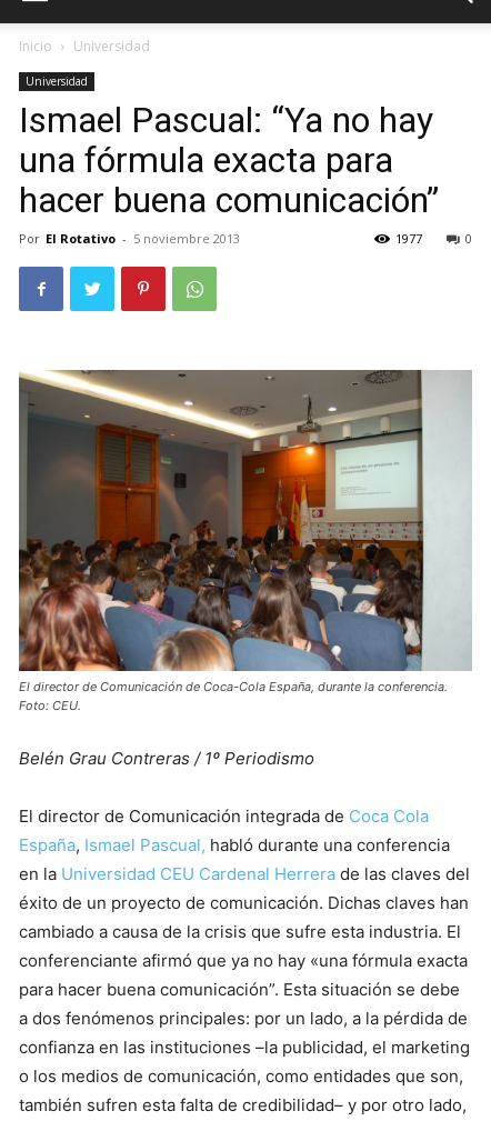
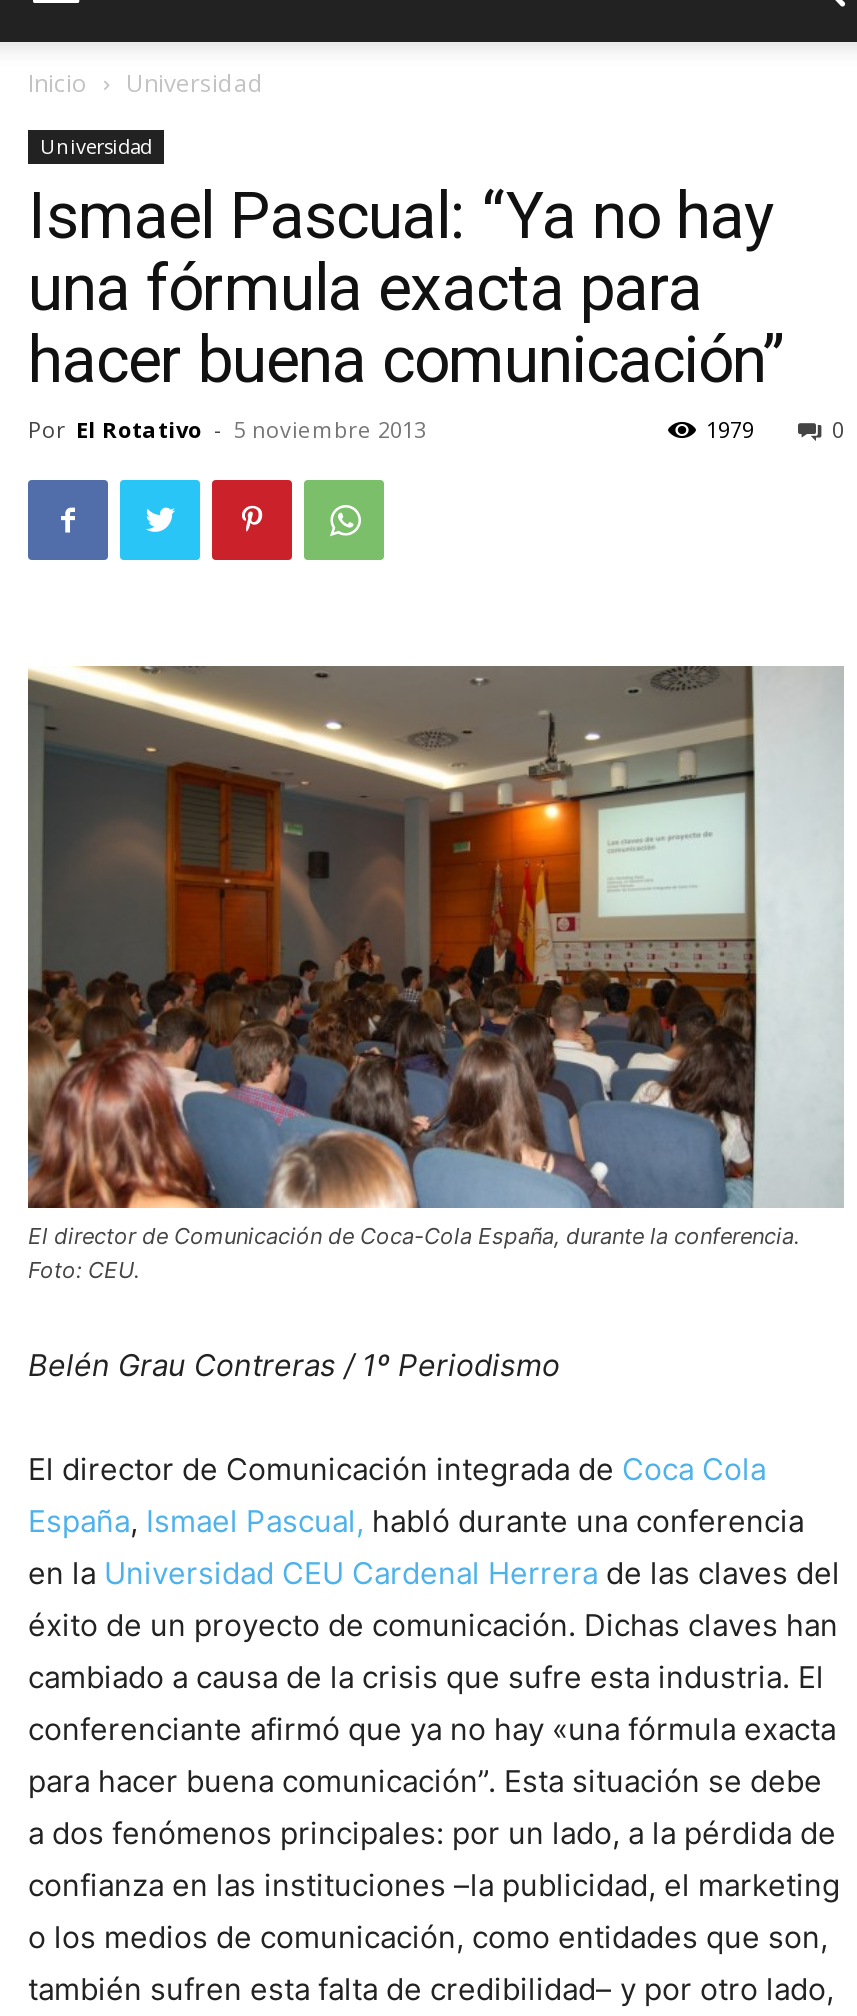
[395,230,422,247] 1977 -> [706,414,754,444] 1979

